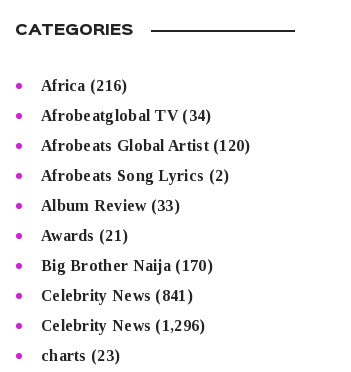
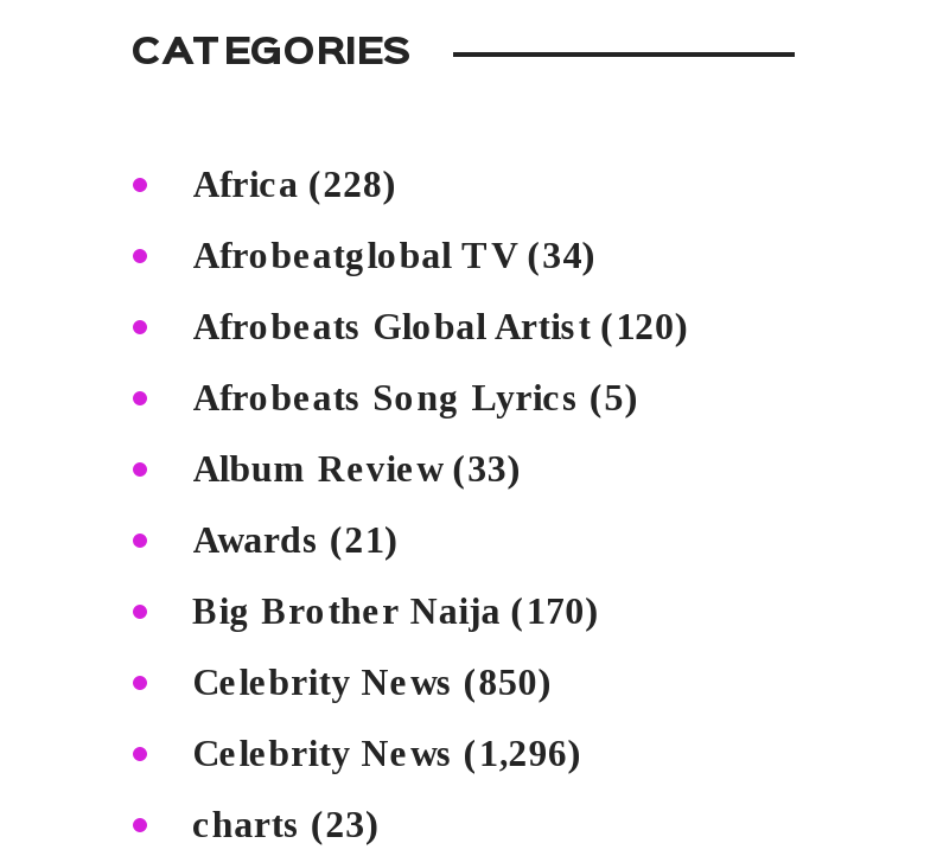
[41,77,128,94] Africa (216) -> [192,163,398,203] Africa (228)
[41,167,229,184] Afrobeats Song Lyrics (2) -> [192,376,639,417] Afrobeats Song Lyrics (5)
[41,287,193,304] Celebrity News (841) -> [192,661,553,701] Celebrity News (850)

